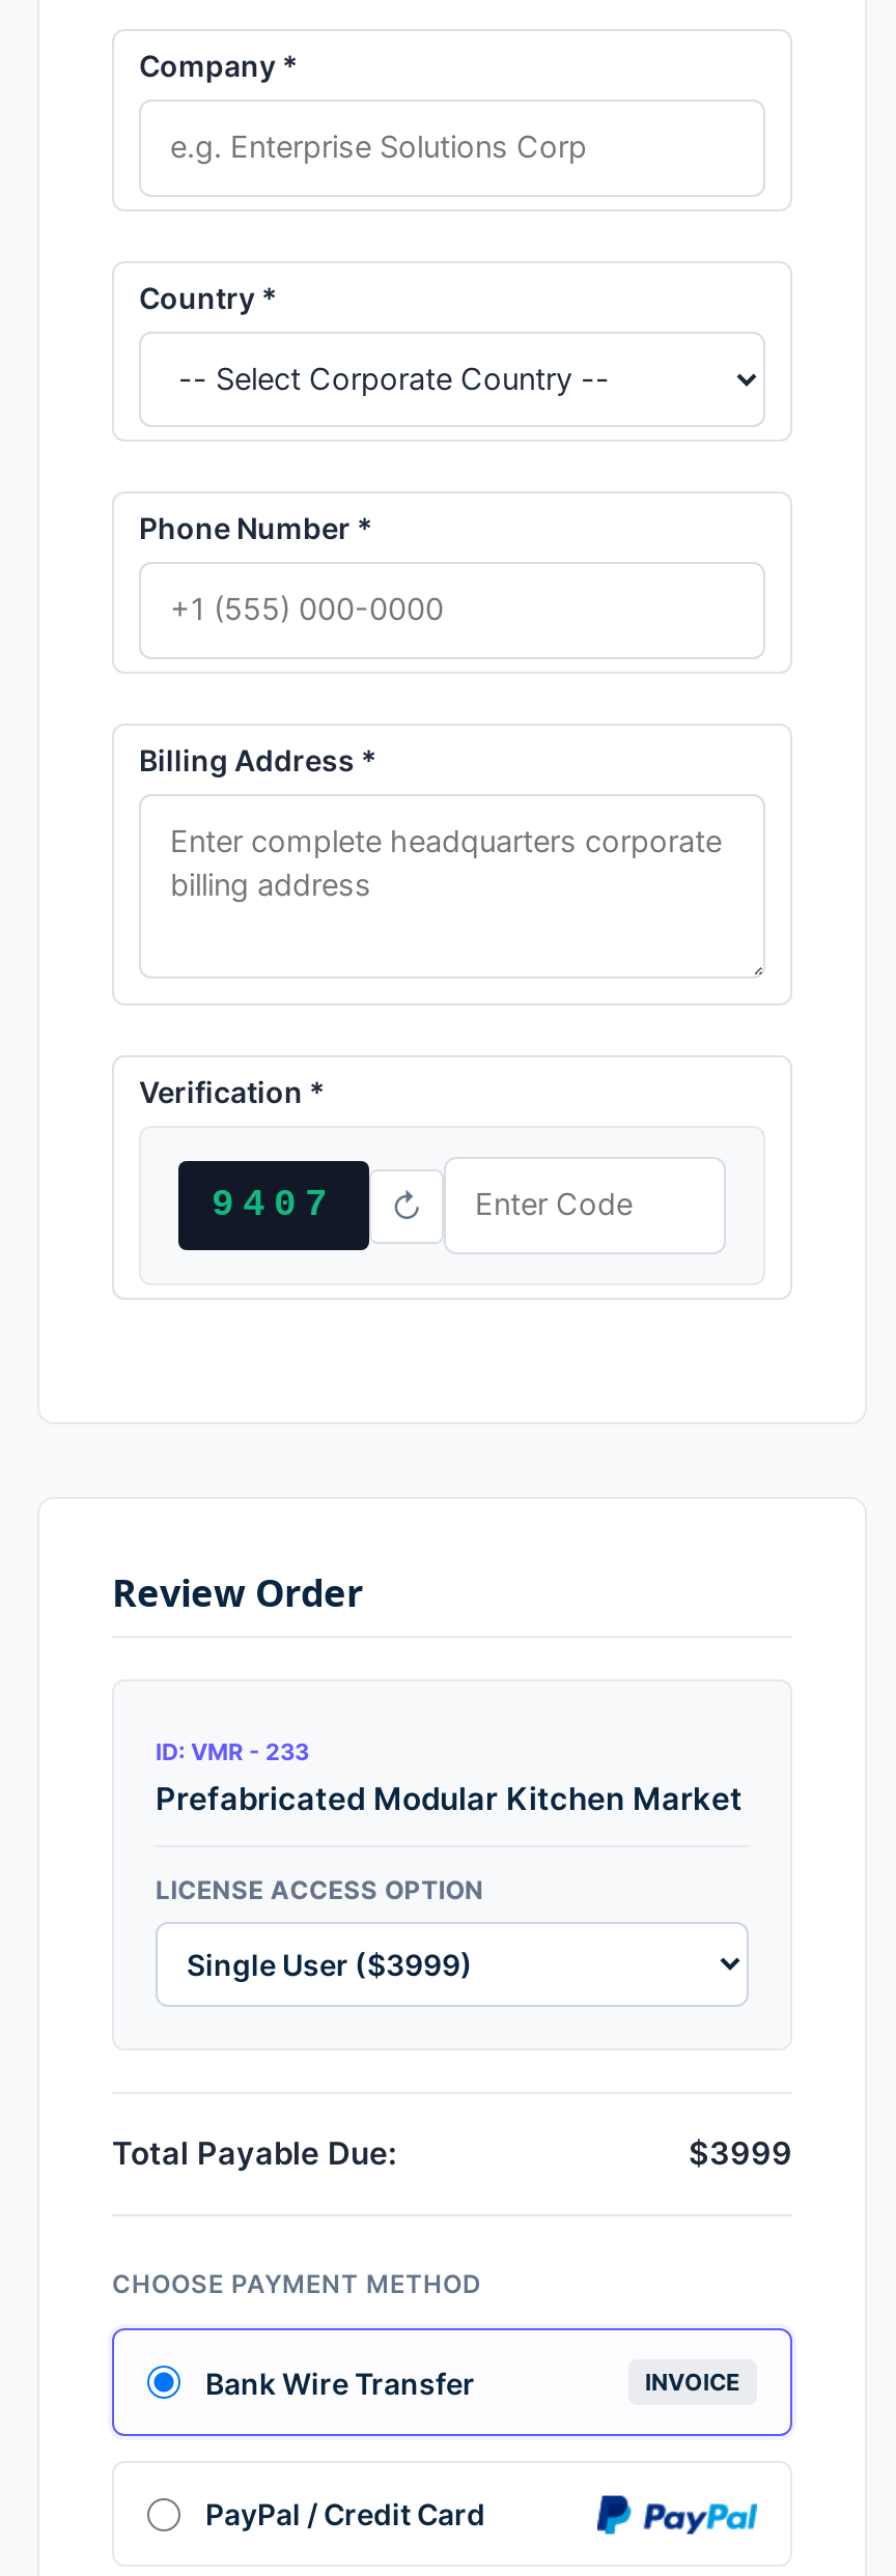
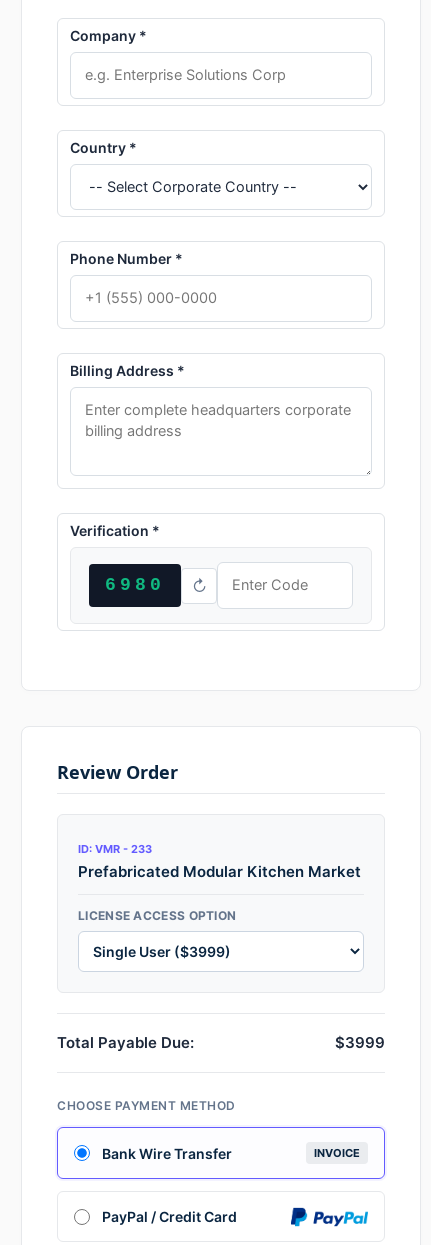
[212,1184,336,1225] 9407 -> [105,575,165,595] 6980

